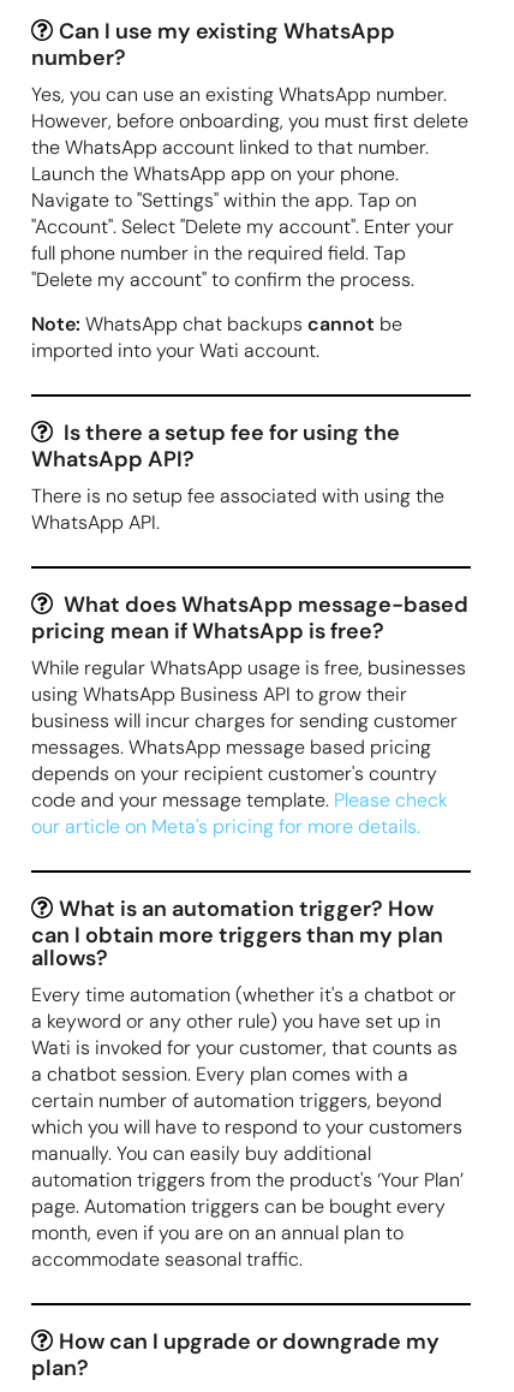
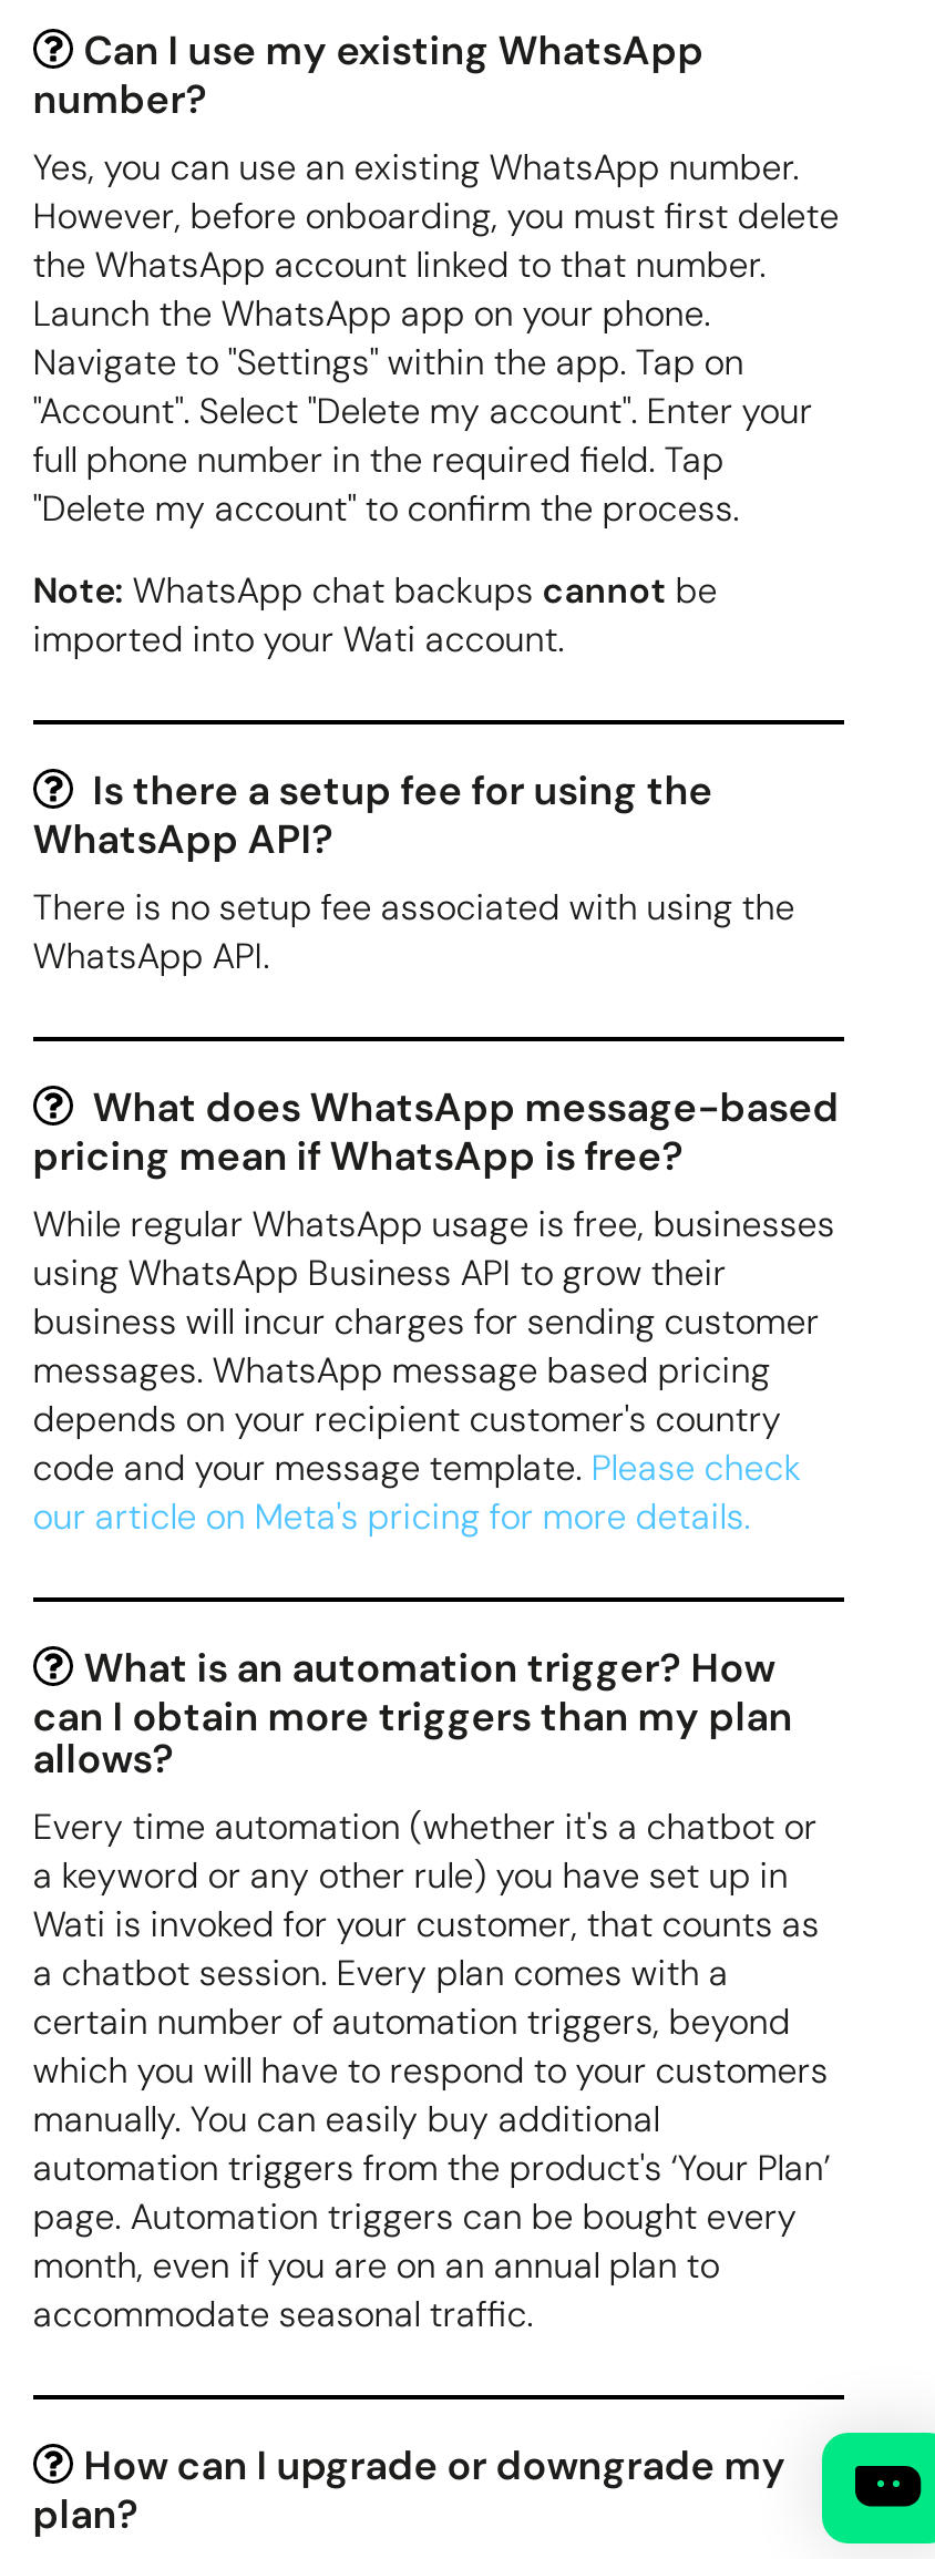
none -> [818,2428,928,2548] [image]

